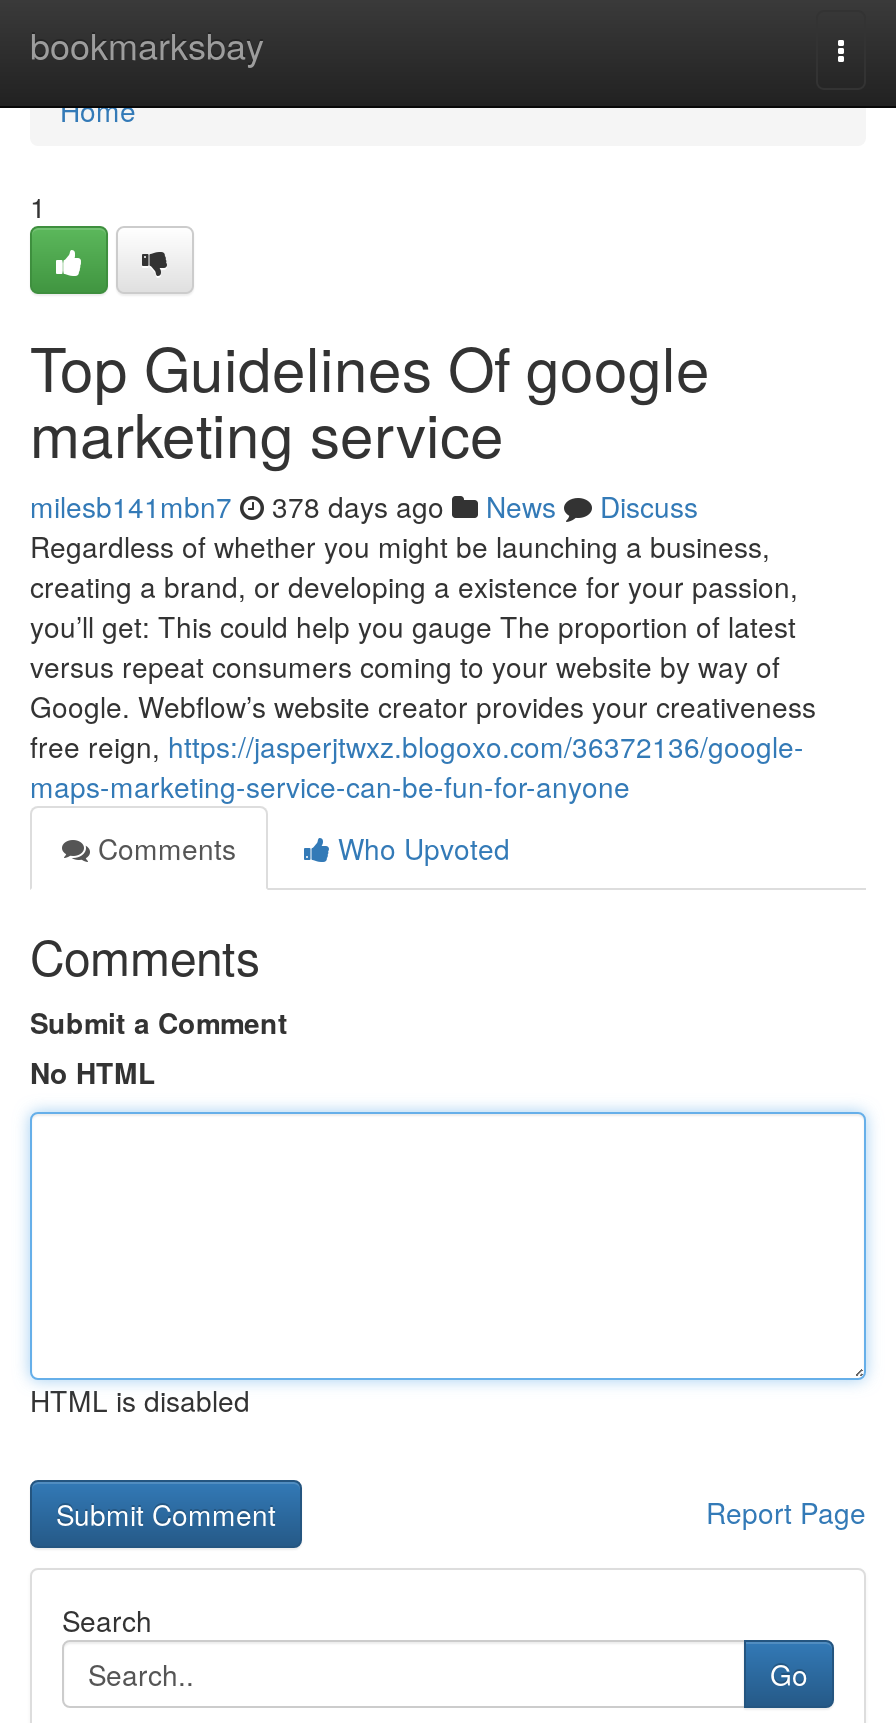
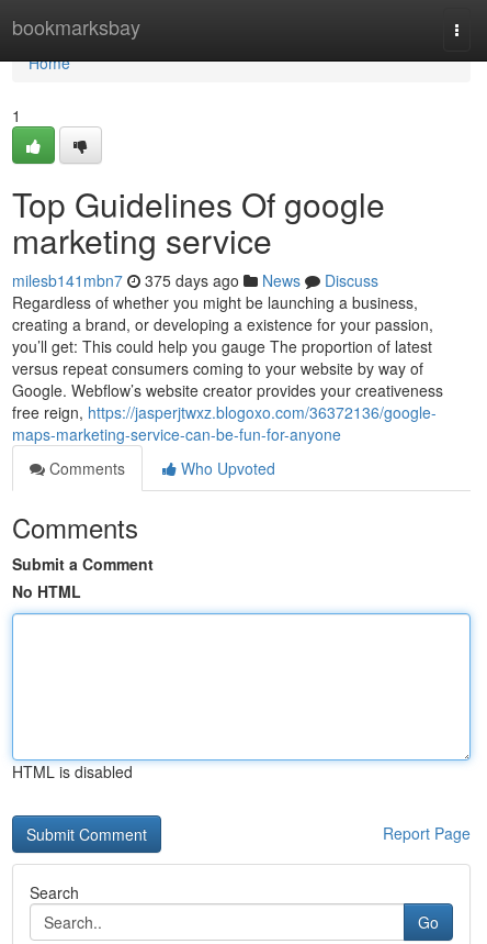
[30,486,698,526] milesb141mbn7 378 days ago News Discuss -> [12,269,378,291] milesb141mbn7 375 days ago News Discuss

